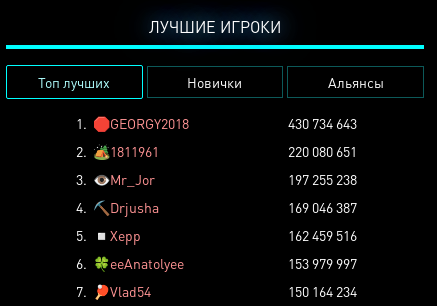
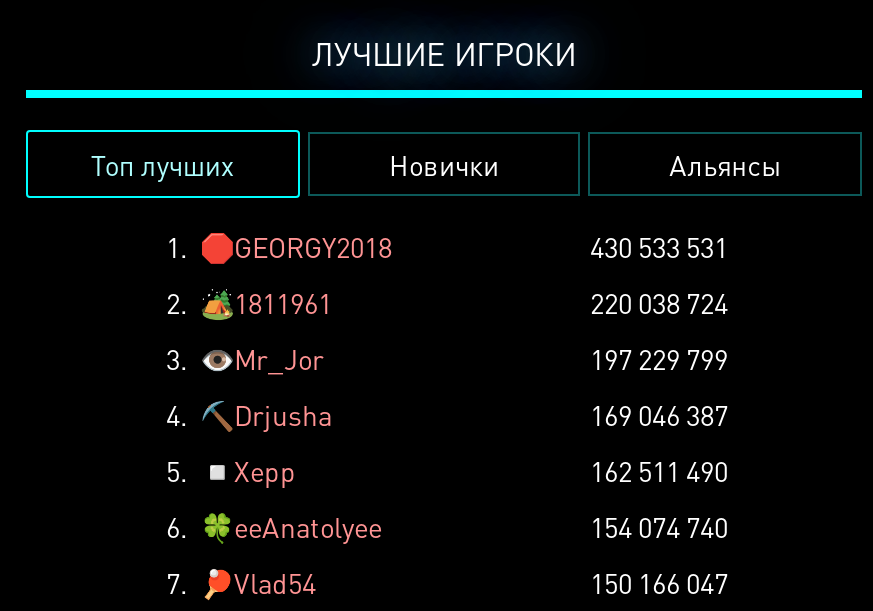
[288,114,357,132] 430 734 643 -> [590,228,728,264] 430 533 531
[288,142,357,160] 220 080 651 -> [590,284,728,320] 220 038 724
[288,170,357,188] 197 255 238 -> [590,340,728,376] 197 229 799
[288,226,357,244] 162 459 516 -> [590,452,728,488] 162 511 490
[288,254,357,272] 153 979 997 -> [590,508,728,544] 154 074 740
[288,282,357,300] 150 164 234 -> [590,564,728,600] 150 166 047

